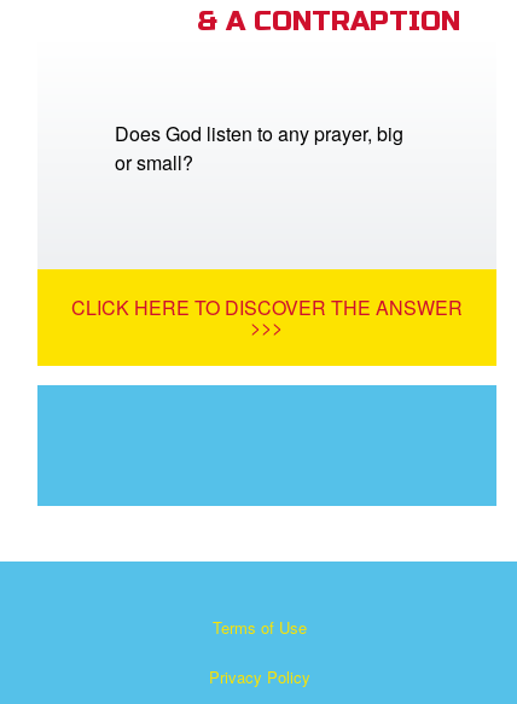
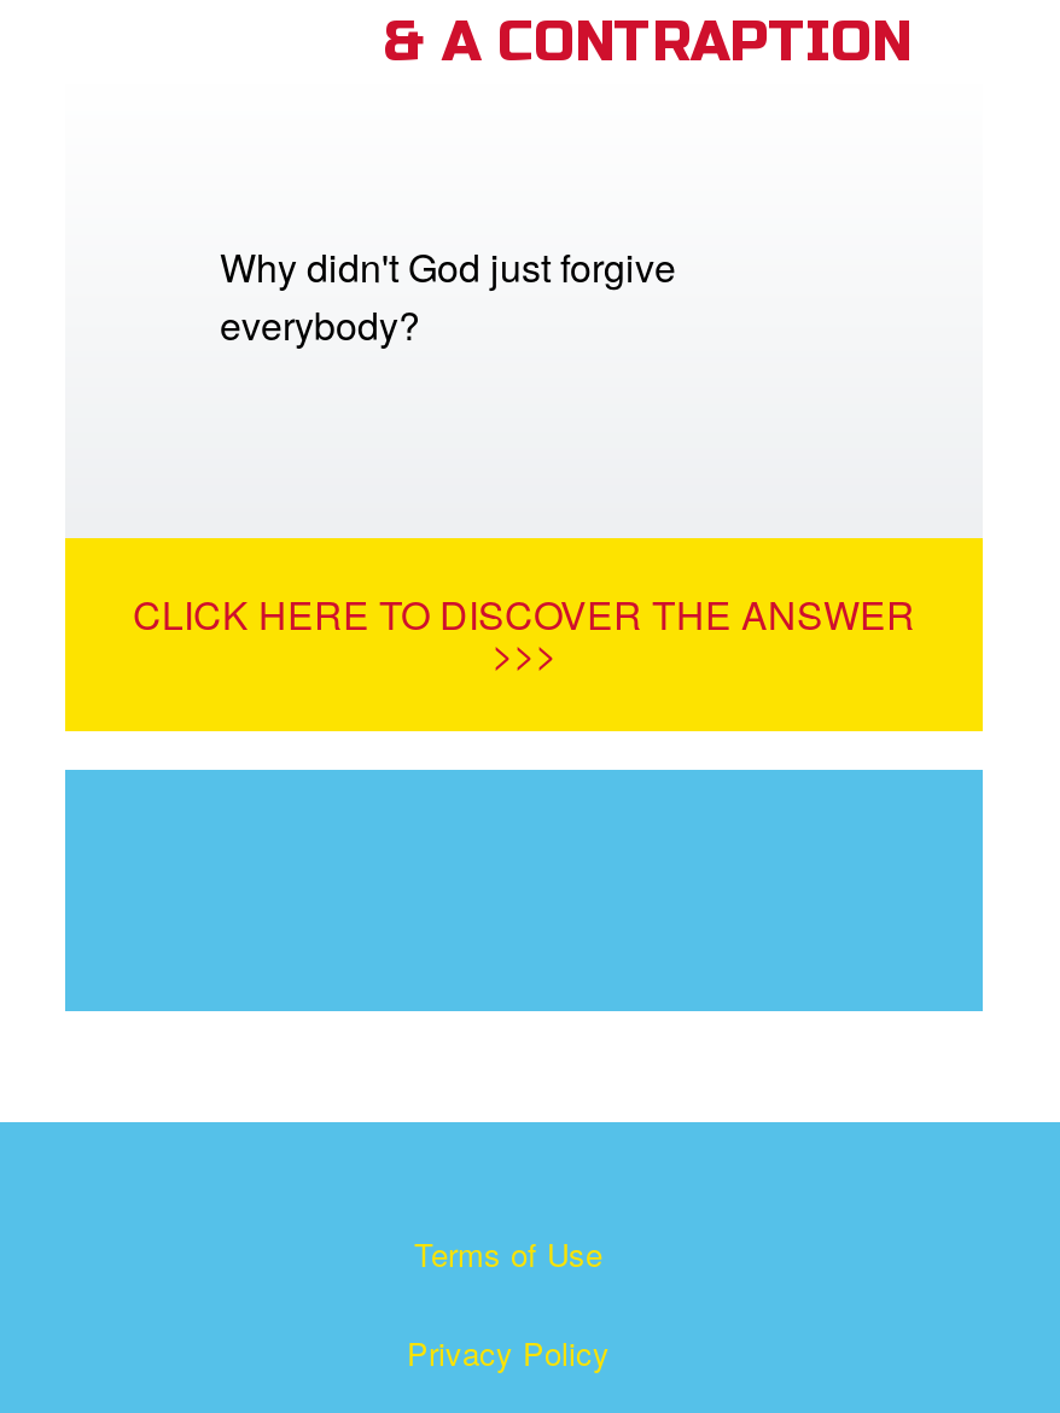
[115,120,403,177] Does God listen to any prayer, big | or small? -> [220,240,676,353] Why didn't God just forgive | everybody?

